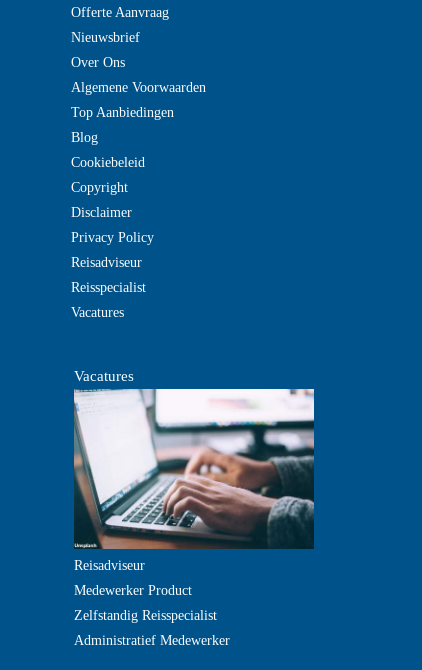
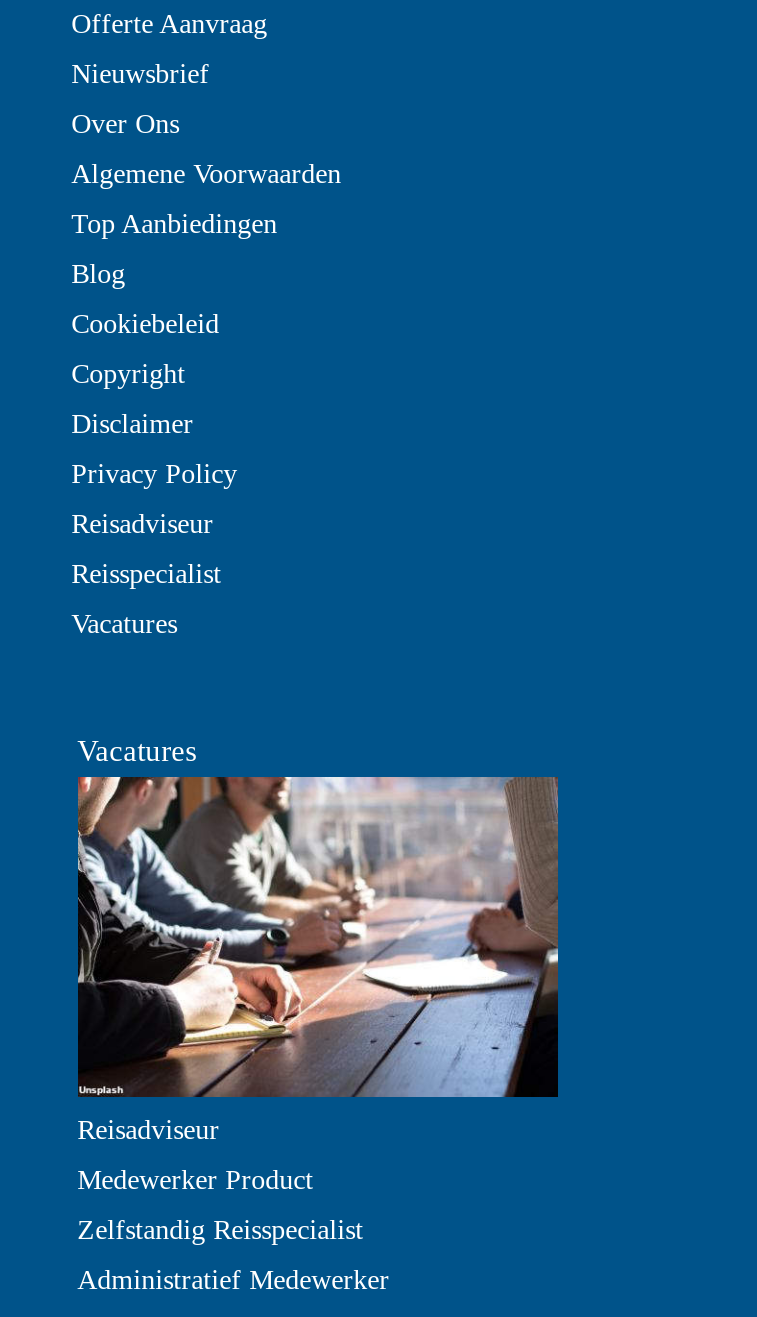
[73,388,315,550] [image] -> [76,775,560,1099] [image]

